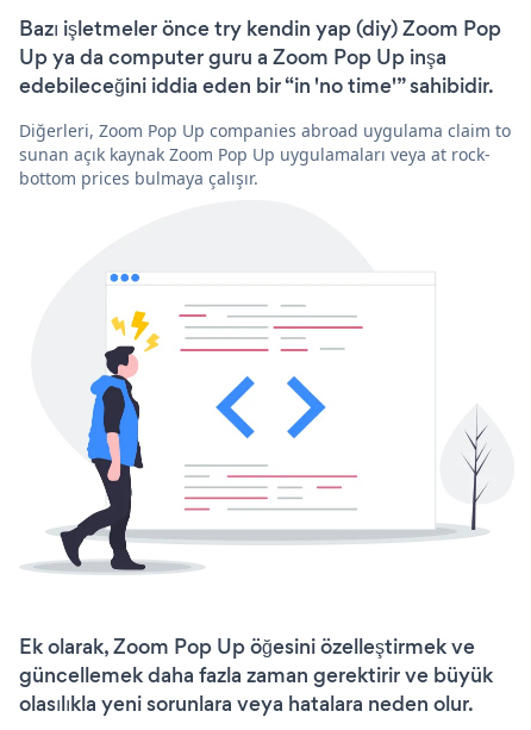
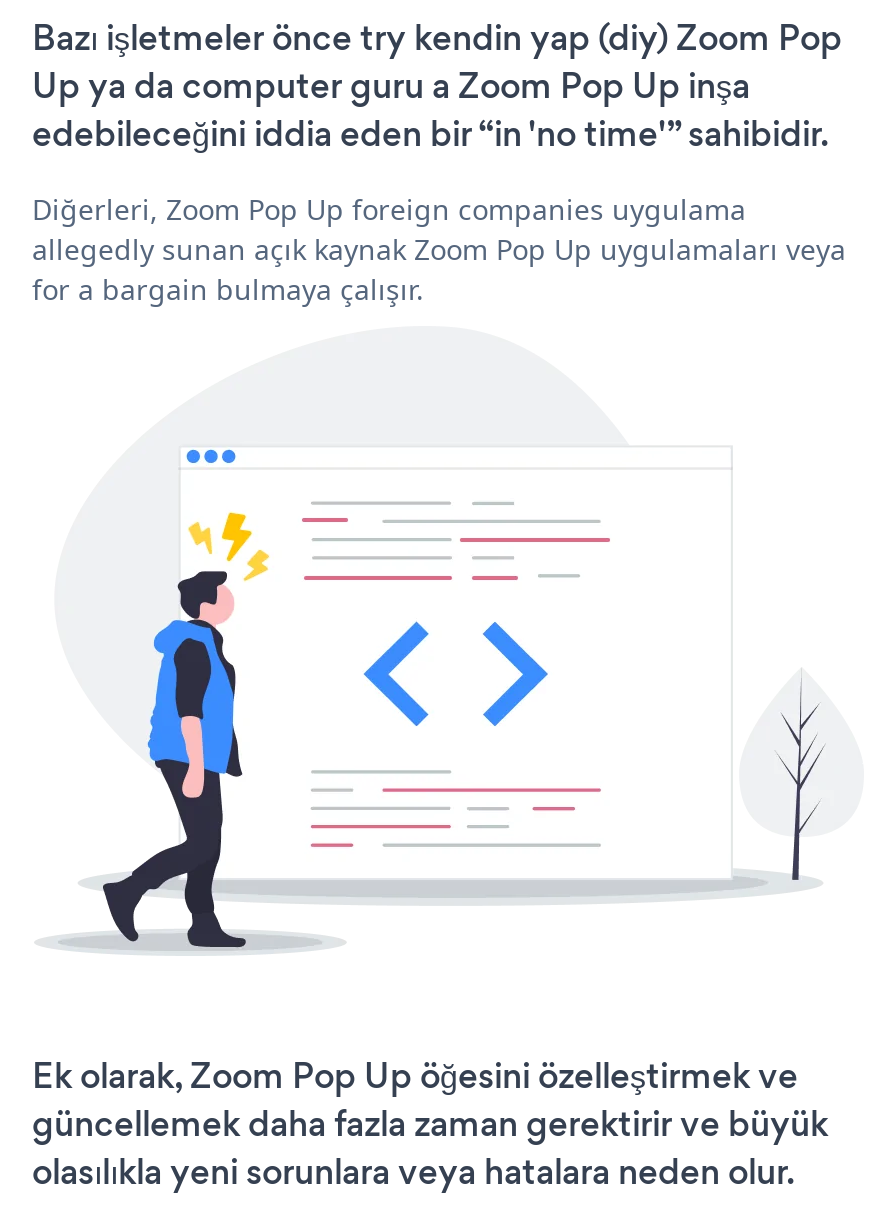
[19,119,511,189] Diğerleri, Zoom Pop Up companies abroad uygulama claim to | sunan açık kaynak Zoom Pop Up uygulamaları veya at rock- | bottom prices bulmaya çalışır. -> [32,189,846,307] Diğerleri, Zoom Pop Up foreign companies uygulama | allegedly sunan açık kaynak Zoom Pop Up uygulamaları veya | for a bargain bulmaya çalışır.

